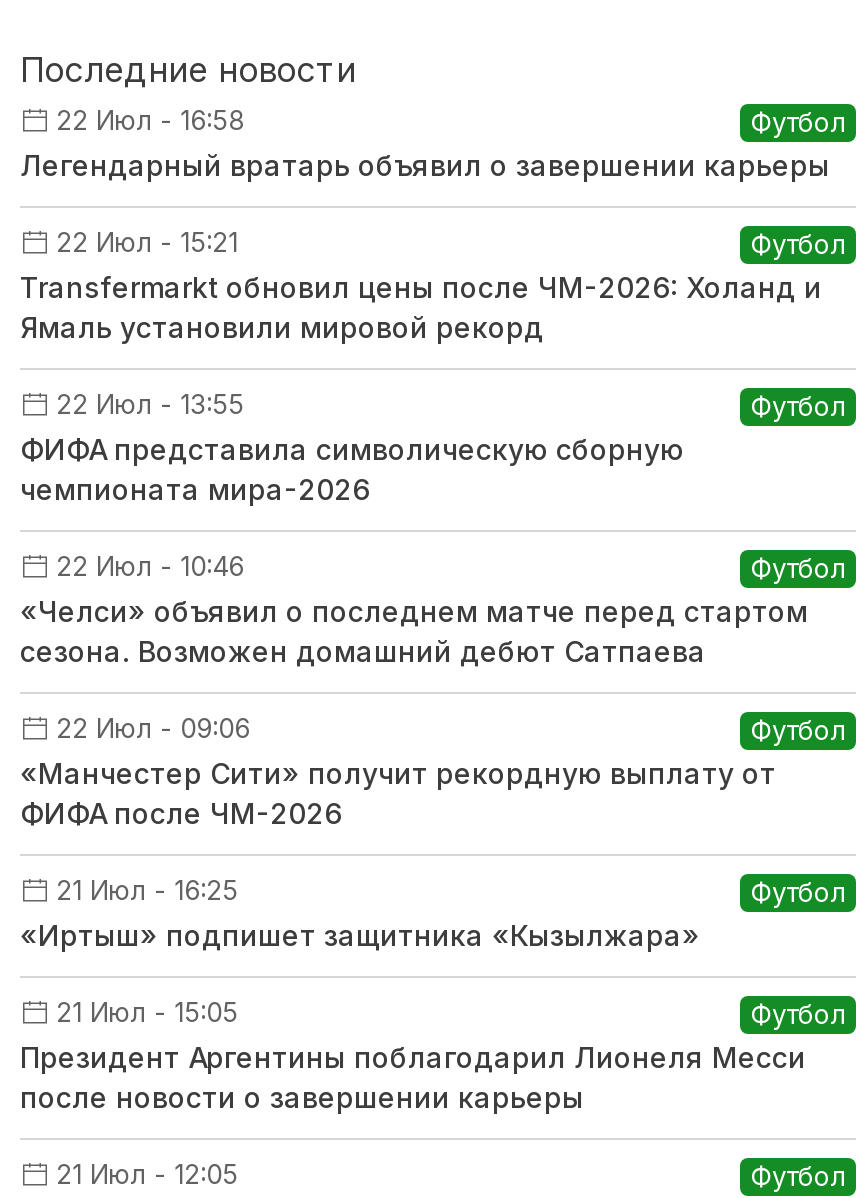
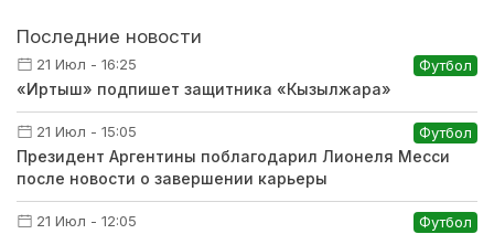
[20,103,846,829] 22 Июл - 16:58 | Футбол | Легендарный вратарь объявил о завершении карьеры | 22 Июл - 15:21 | Футбол | Transfermarkt обновил цены после ЧМ-2026: Холанд и | Ямаль установили мировой рекорд | 22 Июл - 13:55 | Футбол | ФИФА представила символическую сборную | чемпионата мира-2026 | 22 Июл - 10:46 | Футбол | «Челси» объявил о последнем матче перед стартом | сезона. Возможен домашний дебют Сатпаева | 22 Июл - 09:06 | Футбол | «Манчестер Сити» получит рекордную выплату от | ФИФА после ЧМ-2026 -> none

